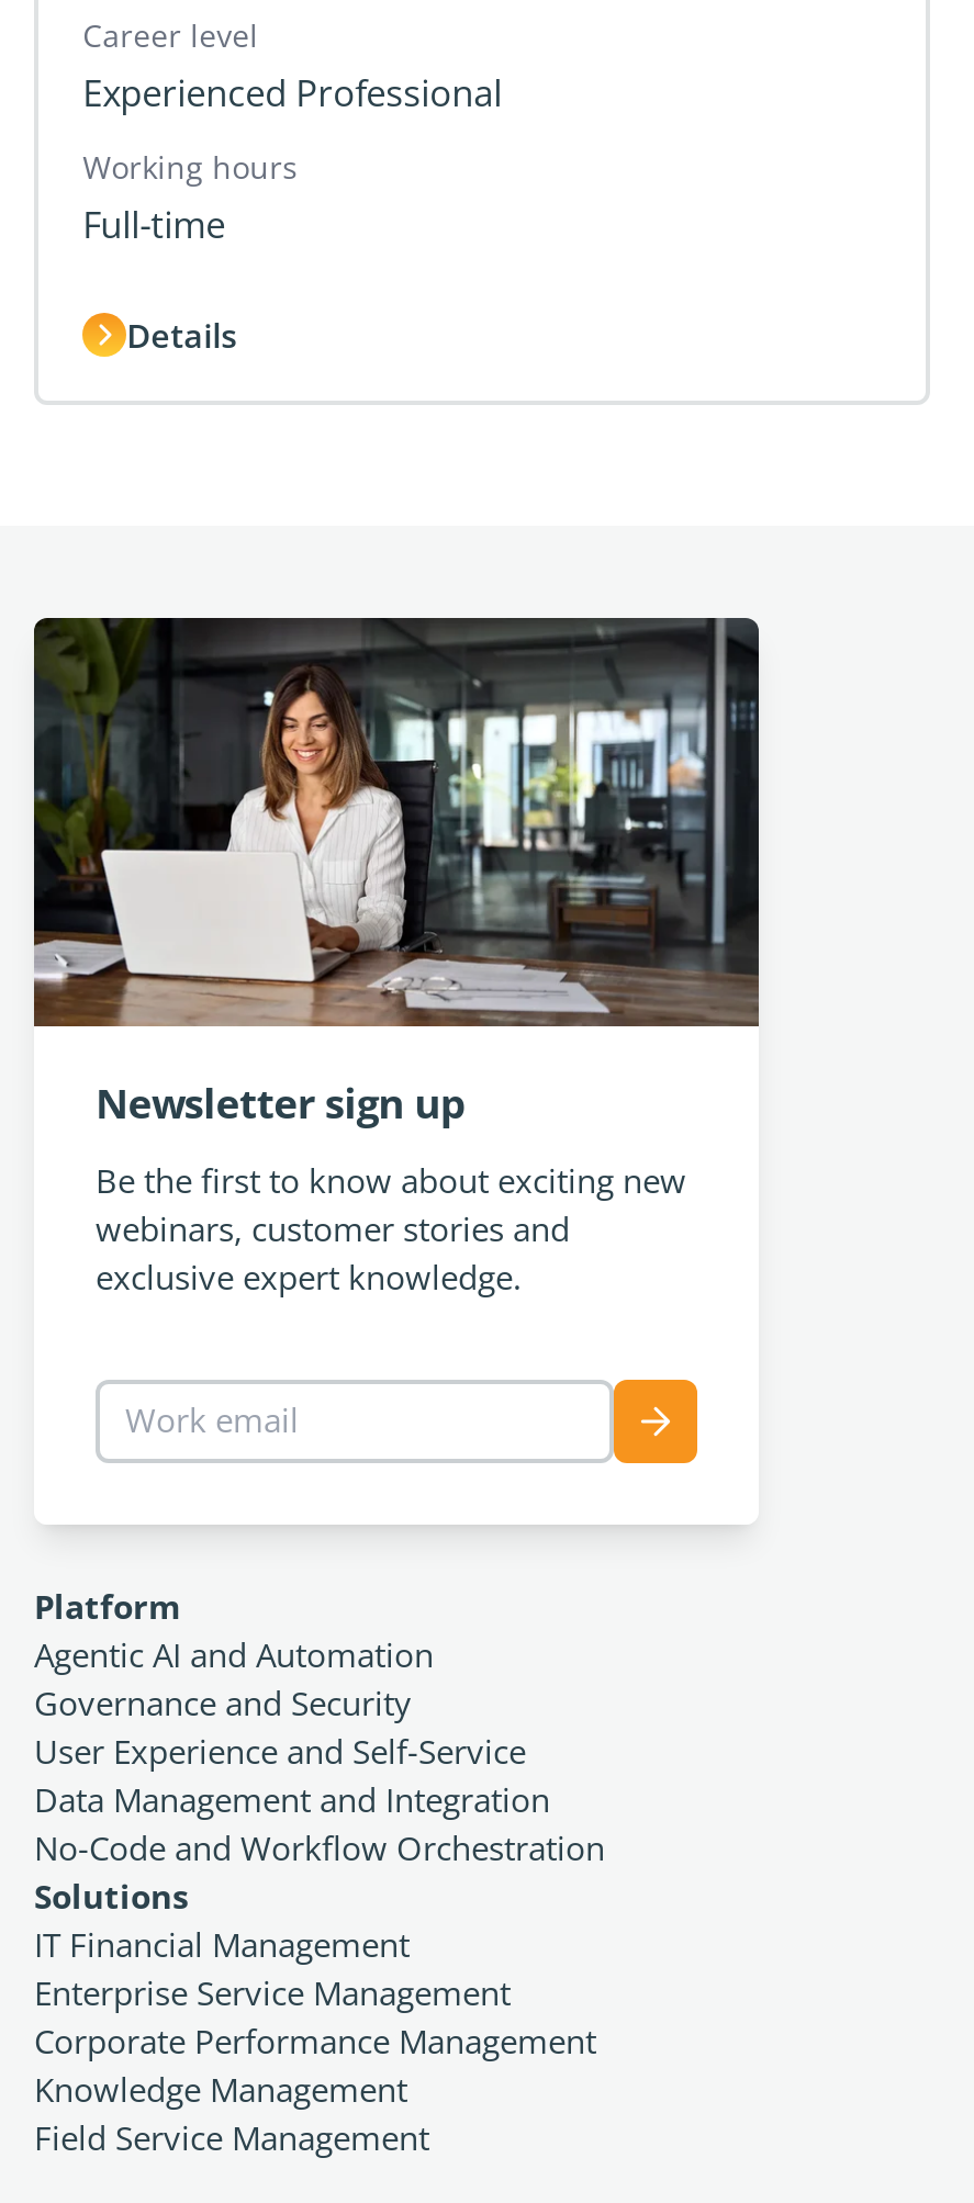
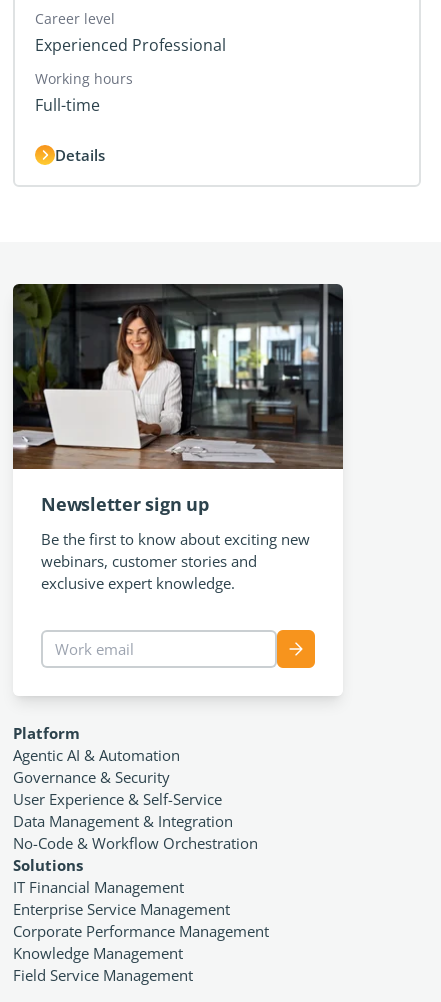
[34,1632,434,1675] Agentic AI and Automation -> [13,745,180,765] Agentic AI & Automation
[34,1680,412,1724] Governance and Security -> [13,767,170,787] Governance & Security
[34,1728,526,1772] User Experience and Self-Service -> [13,789,222,809] User Experience & Self-Service
[34,1776,550,1820] Data Management and Integration -> [13,811,233,831] Data Management & Integration
[34,1825,605,1869] No-Code and Workflow Orchestration -> [13,833,258,853] No-Code & Workflow Orchestration

